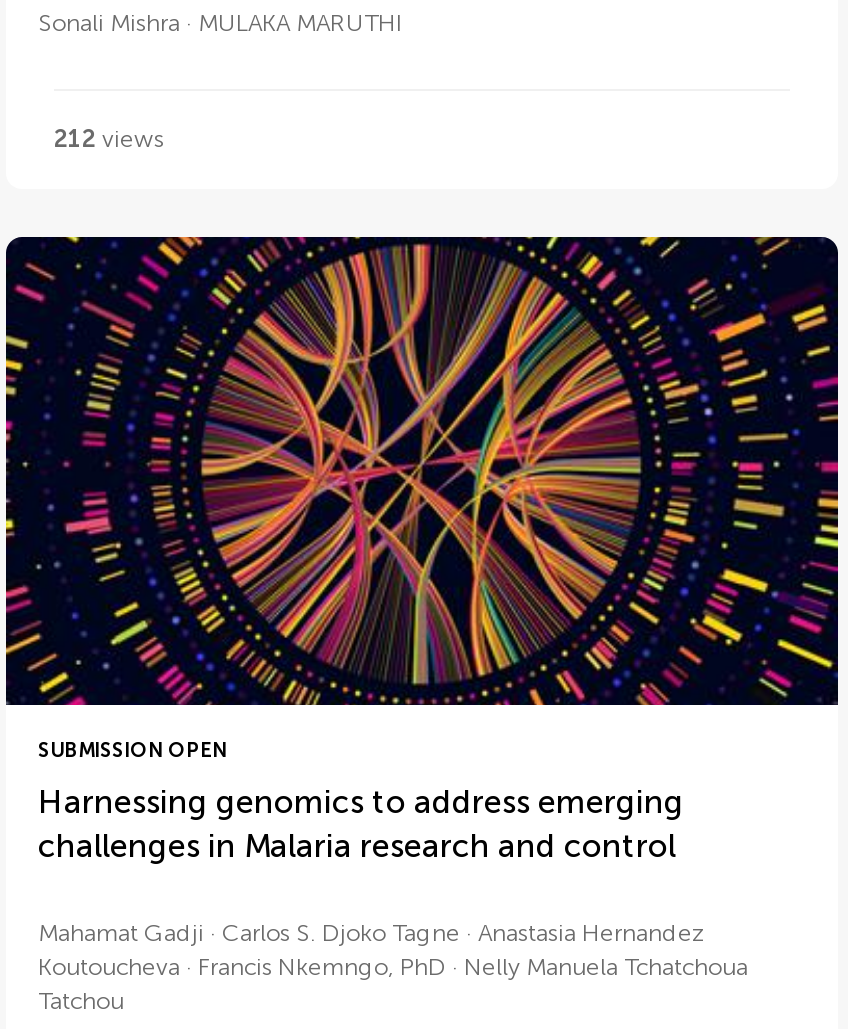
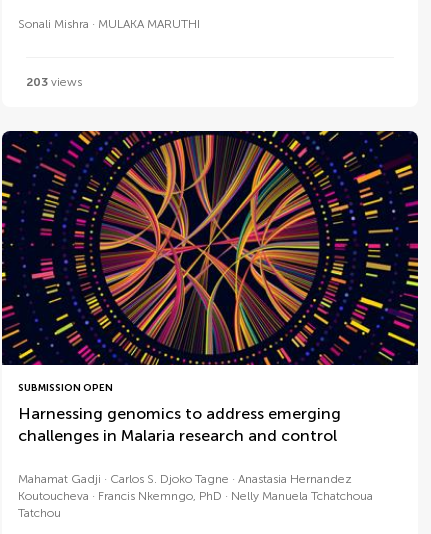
[54,125,164,153] 212 views -> [26,75,82,89] 203 views

